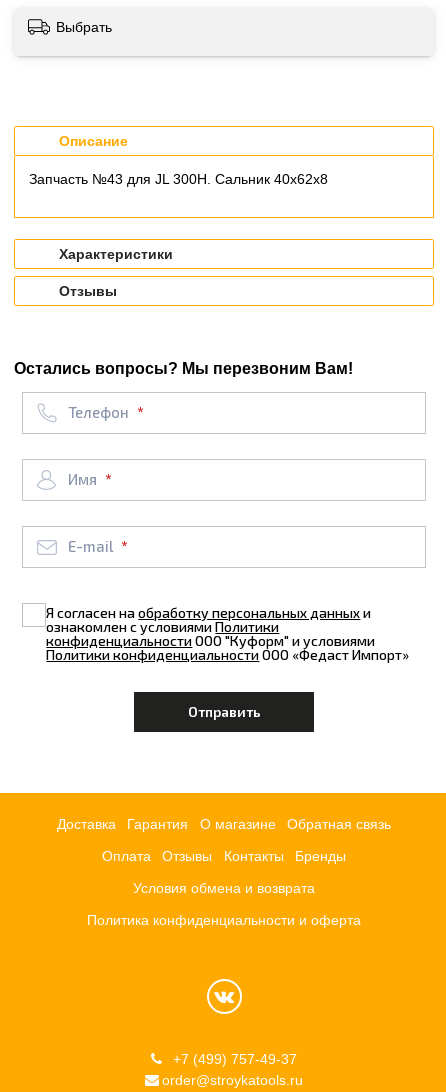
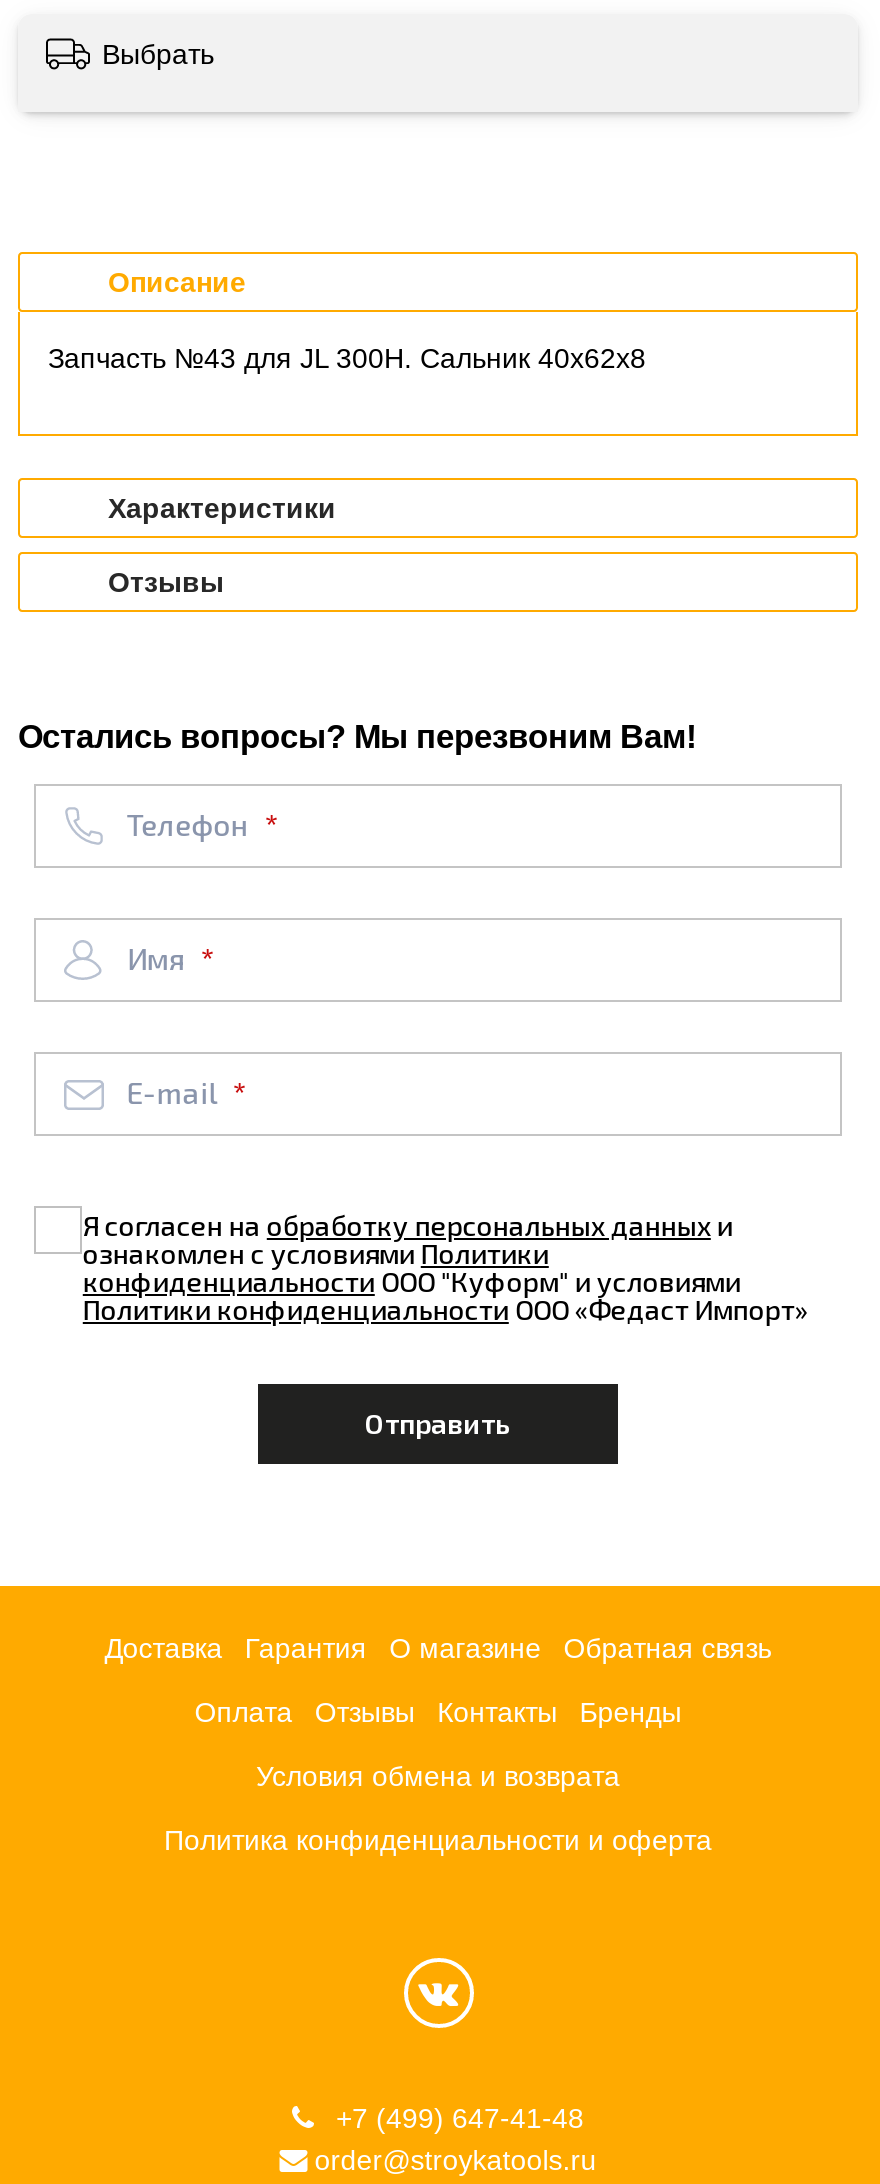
[169,1051,297,1067] +7 (499) 757-49-37 -> [328,2102,584,2134] +7 (499) 647-41-48

